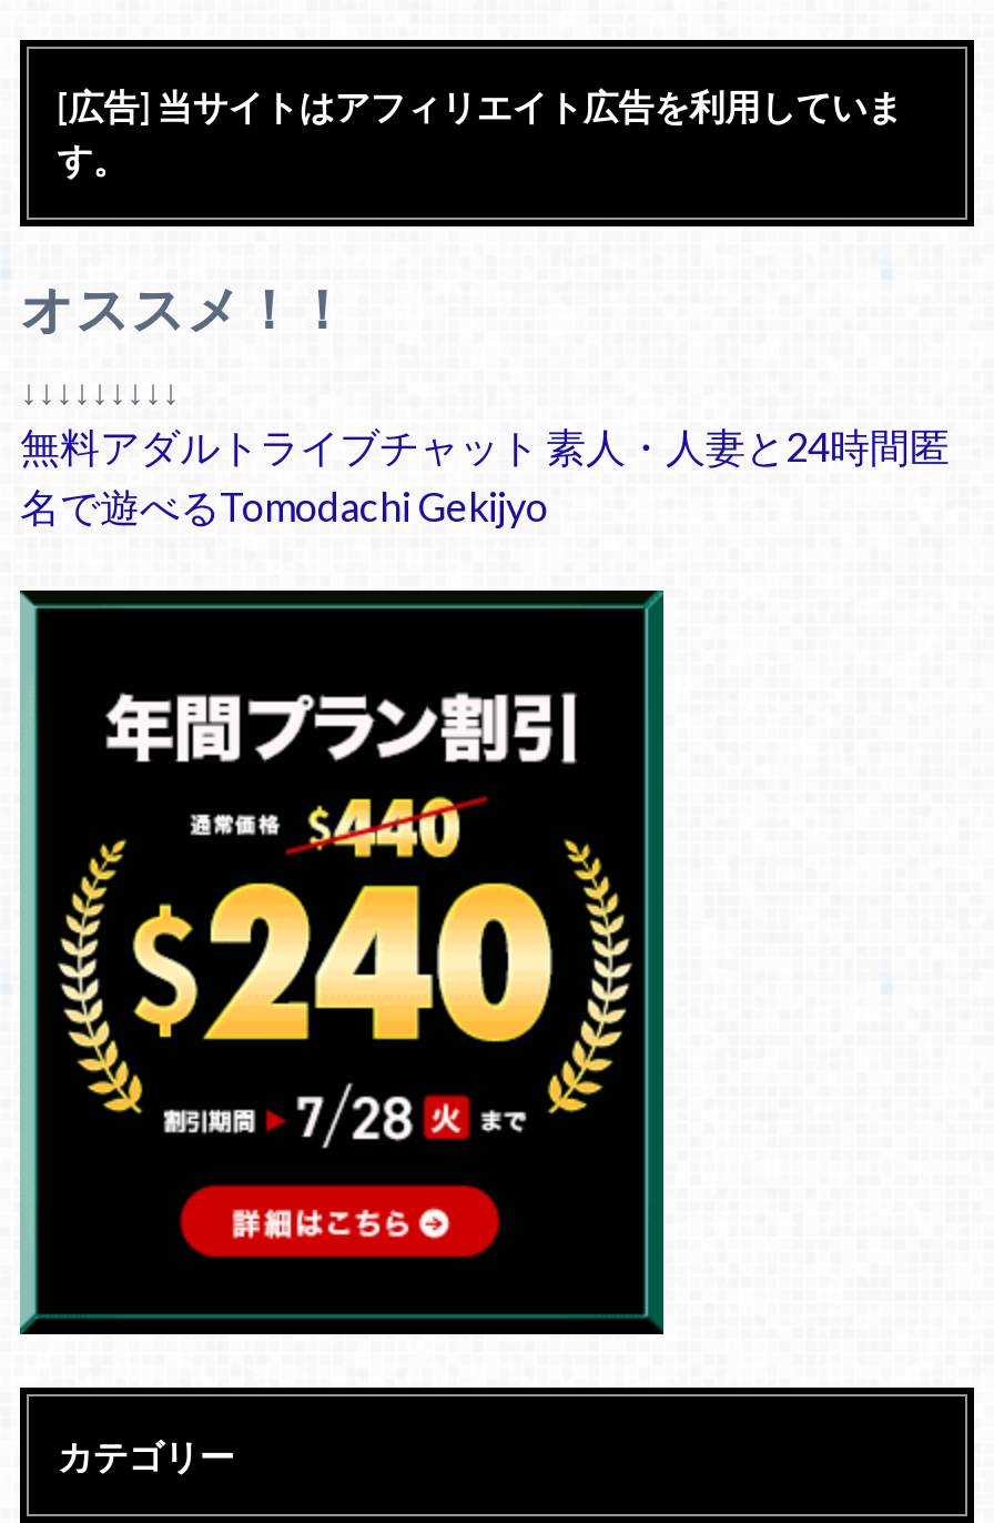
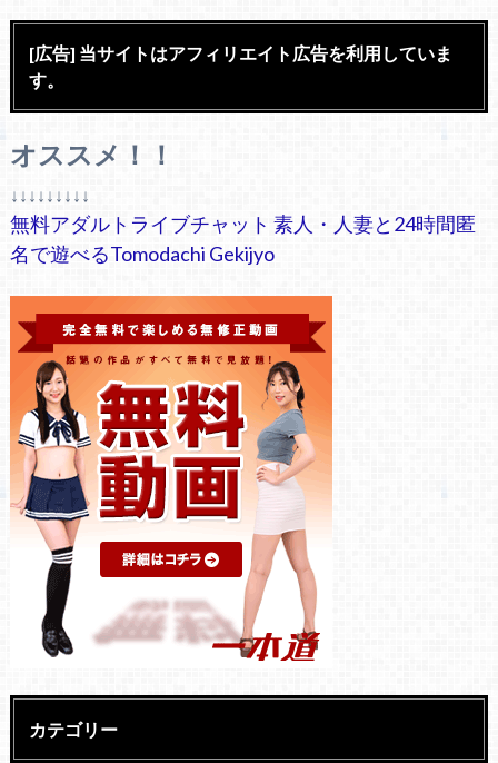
[18,588,666,1337] [image] -> [9,295,333,668] [image]

